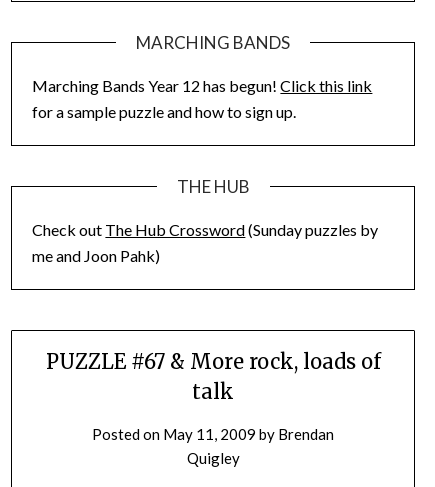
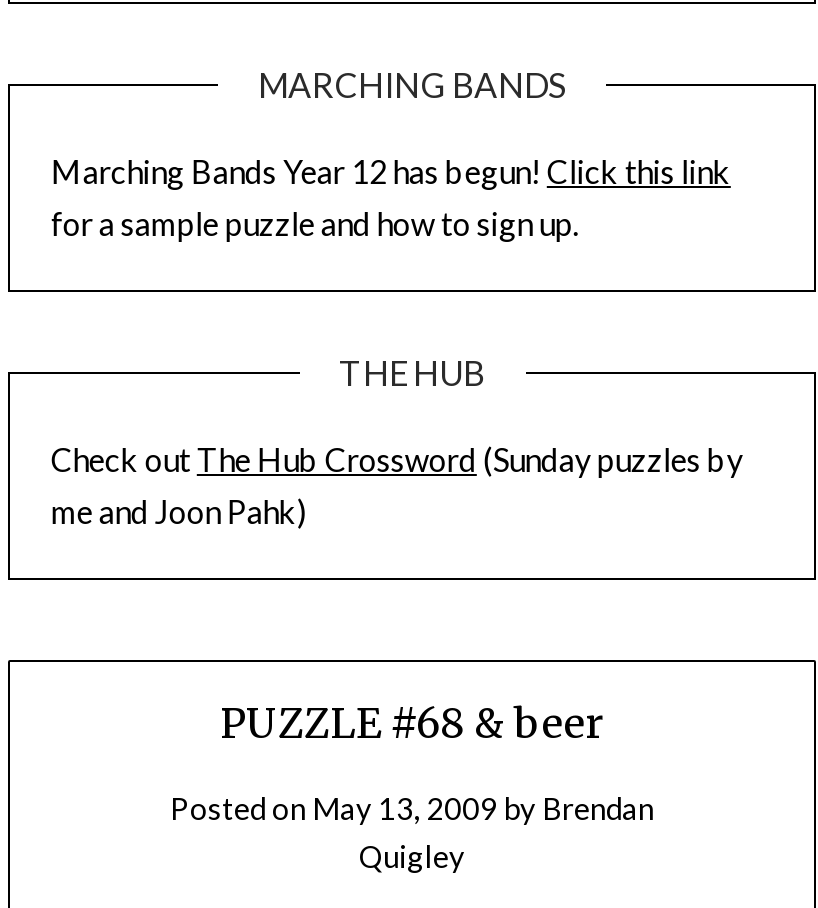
[45,349,380,404] PUZZLE #67 & More rock, loads of | talk -> [220,698,604,748] PUZZLE #68 & beer
[92,425,334,443] Posted on May 11, 2009 by Brendan -> [170,790,654,826] Posted on May 13, 2009 by Brendan

